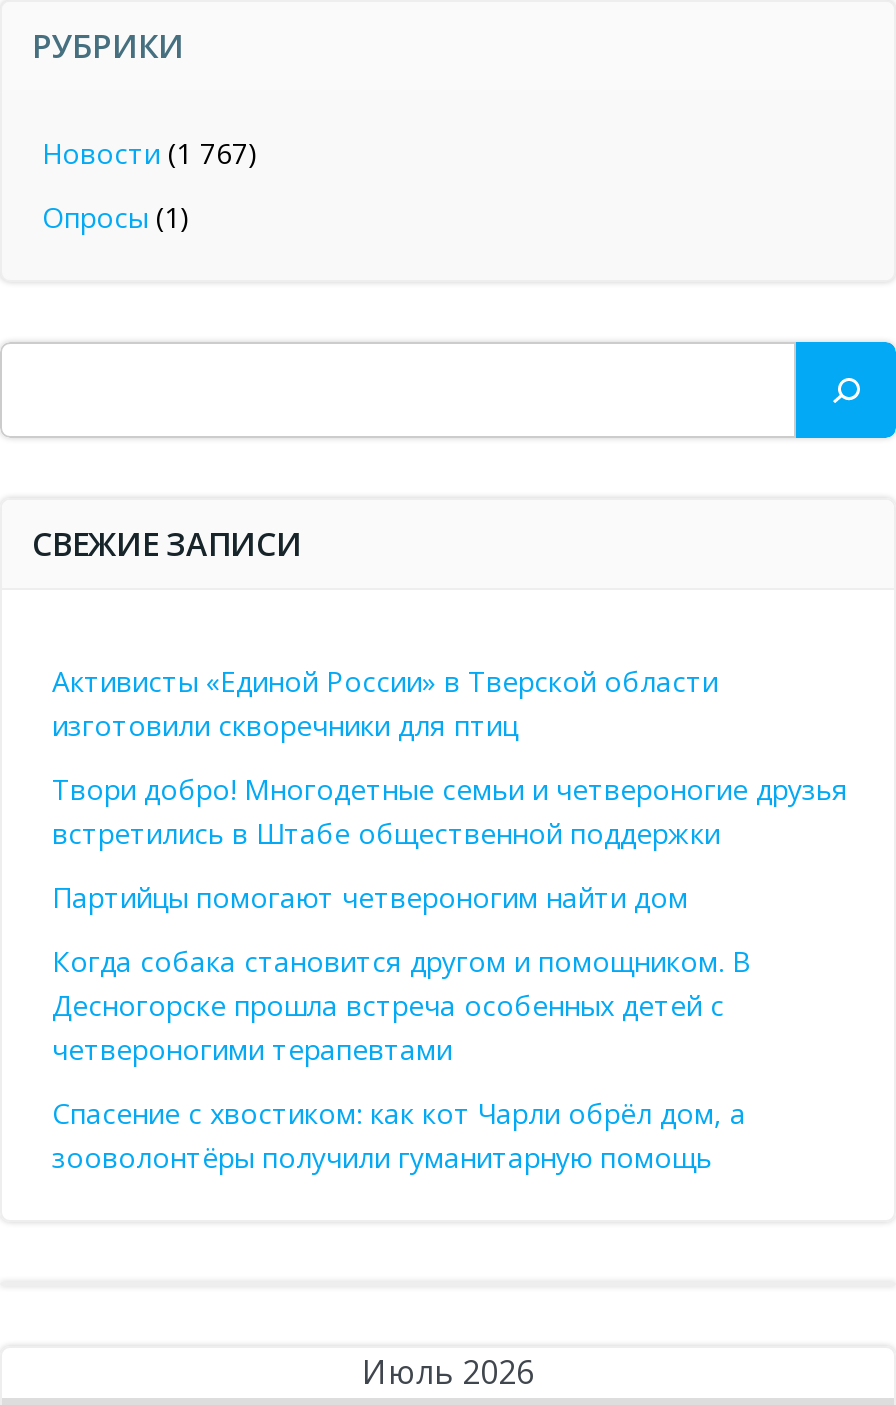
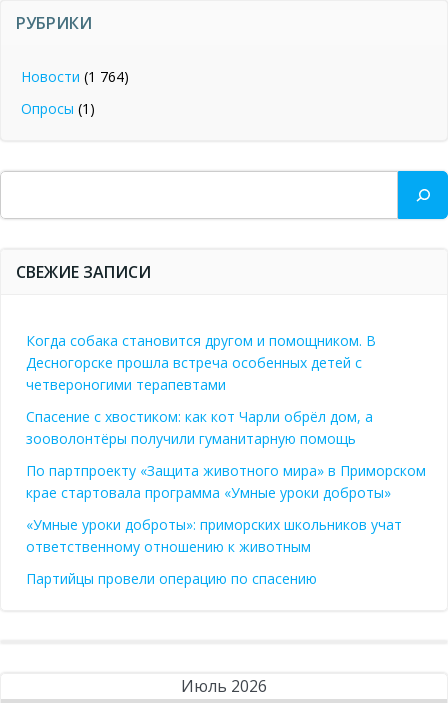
[42,134,258,172] Новости (1 767) -> [21,67,129,86] Новости (1 764)
[52,662,848,916] Активисты «Единой России» в Тверской области | изготовили скворечники для птиц | Твори добро! Многодетные семьи и четвероногие друзья | встретились в Штабе общественной поддержки | Партийцы помогают четвероногим найти дом -> none
moved [52,942,752,1176] -> [26,331,376,448]: Когда собака становится другом и помощником. В | Десногорске прошла встреча особенных детей с | четвероногими терапевтами | Спасение с хвостиком: как кот Чарли обрёл дом, а | зооволонтёры получили гуманитарную помощь
none -> [26,461,426,588] По партпроекту «Защита животного мира» в Приморском | крае стартовала программа «Умные уроки доброты» | «Умные уроки доброты»: приморских школьников учат | ответственному отношению к животным | Партийцы провели операцию по спасению

